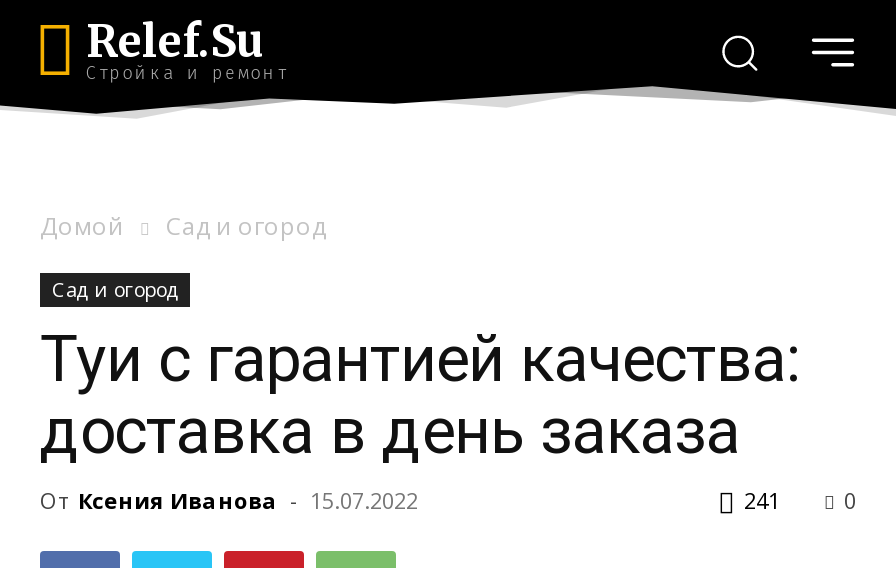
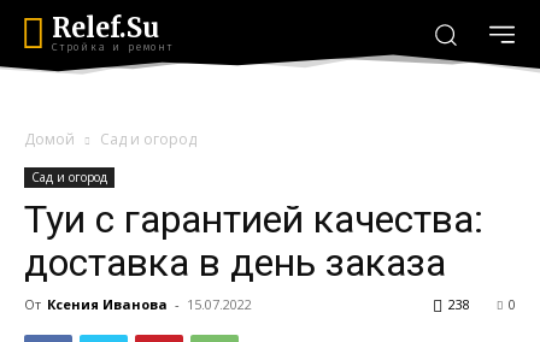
[744,485,780,515] 241 -> [448,295,470,313] 238

